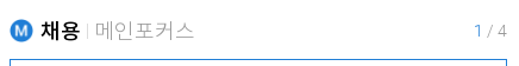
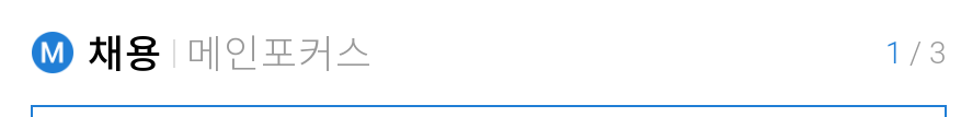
[474,22,507,41] 1 / 4 -> [885,36,947,71] 1 / 3

